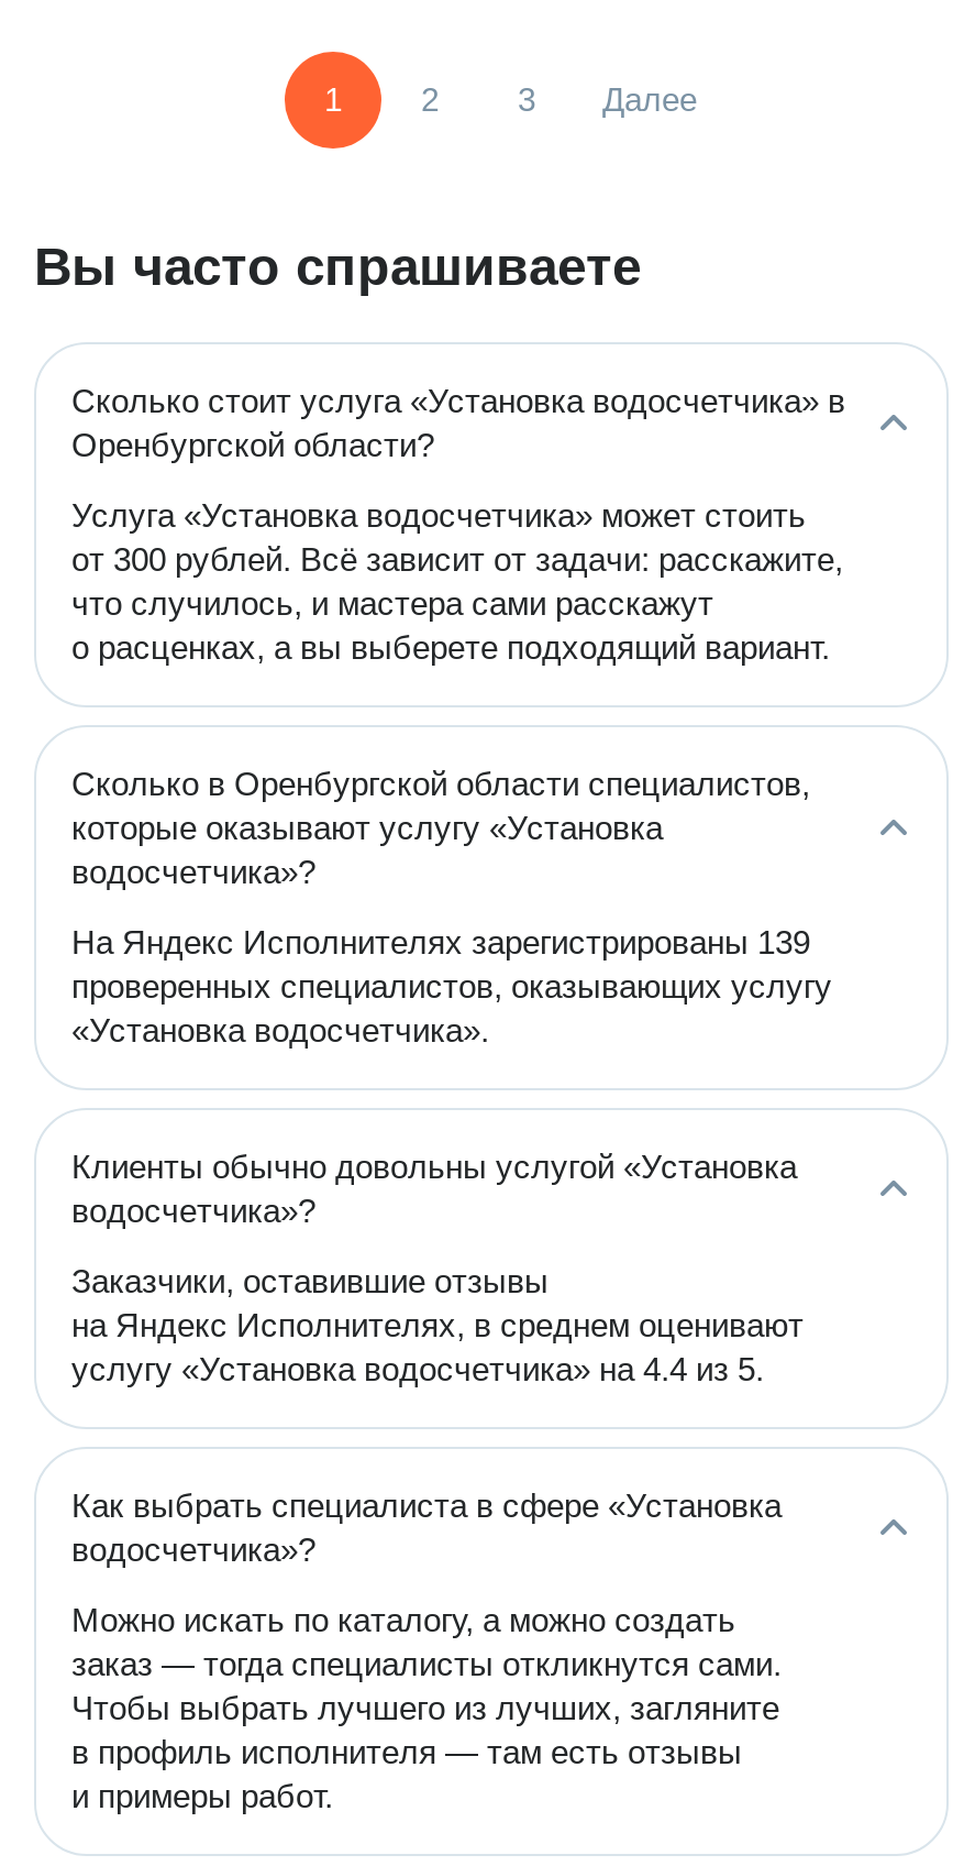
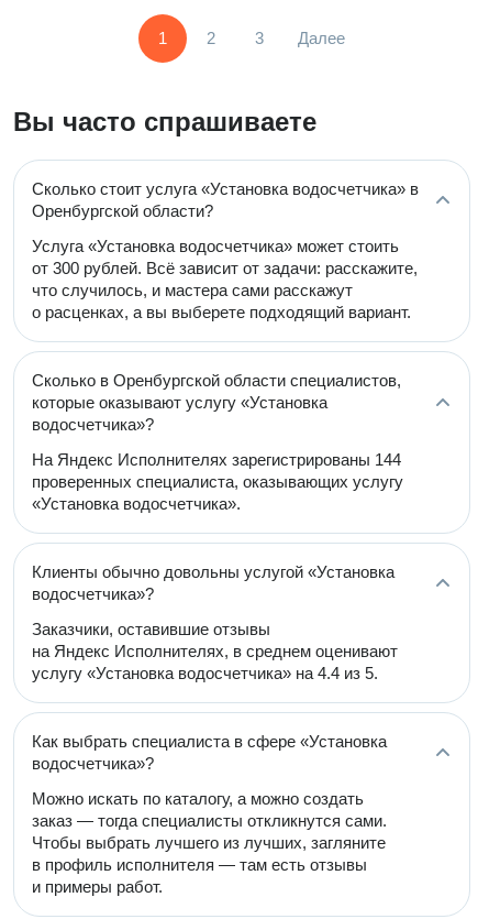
[71,923,810,961] На Яндекс Исполнителях зарегистрированы 139 -> [32,450,401,469] На Яндекс Исполнителях зарегистрированы 144
[71,967,832,1005] проверенных специалистов, оказывающих услугу -> [32,472,403,491] проверенных специалиста, оказывающих услугу

